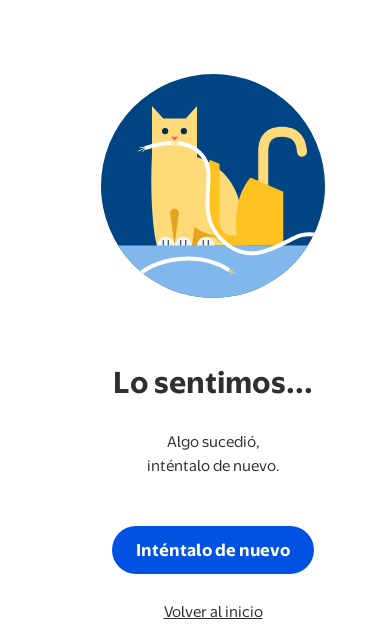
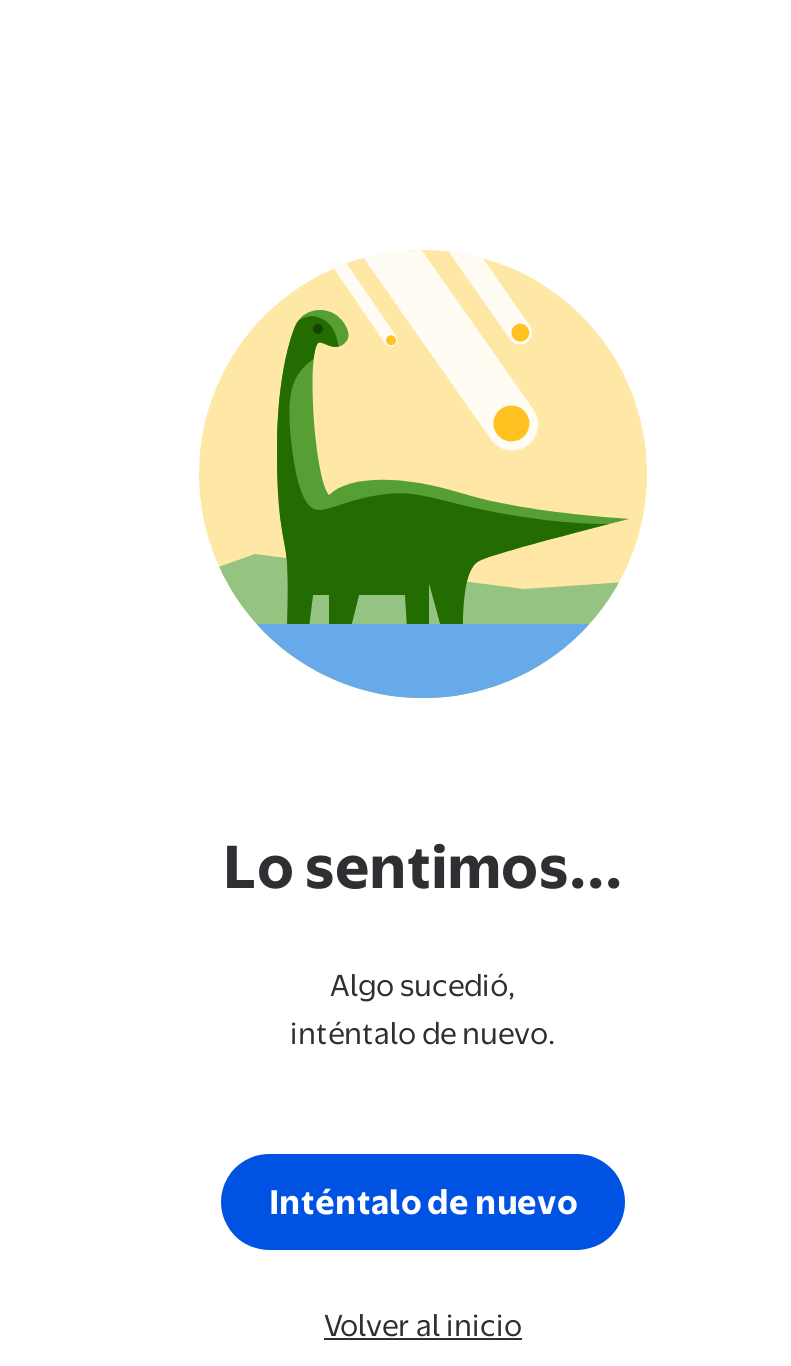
[100,73,326,276] [image] -> [199,250,647,652] [image]

